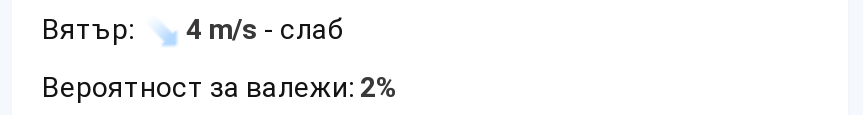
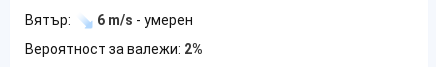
[42,13,344,45] Вятър: 4 m/s - слаб -> [25,12,193,28] Вятър: 6 m/s - умерен

